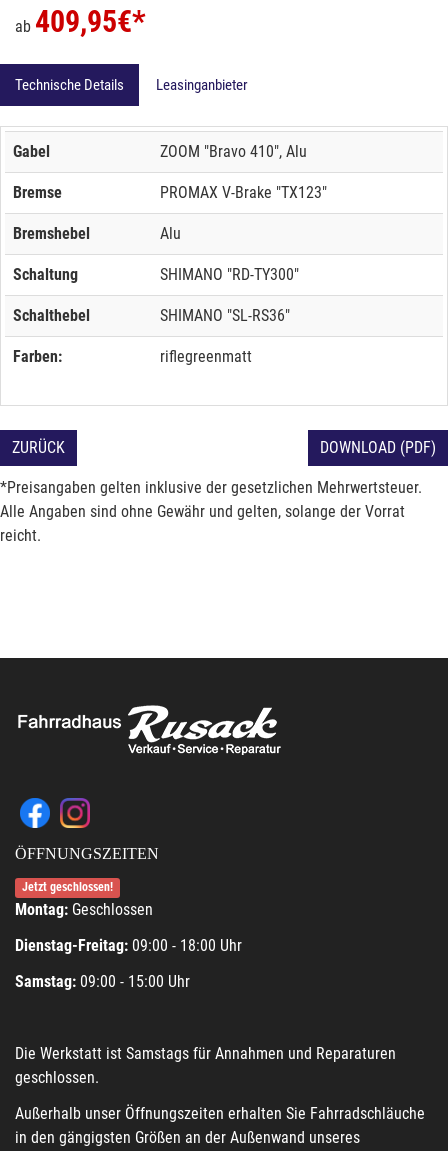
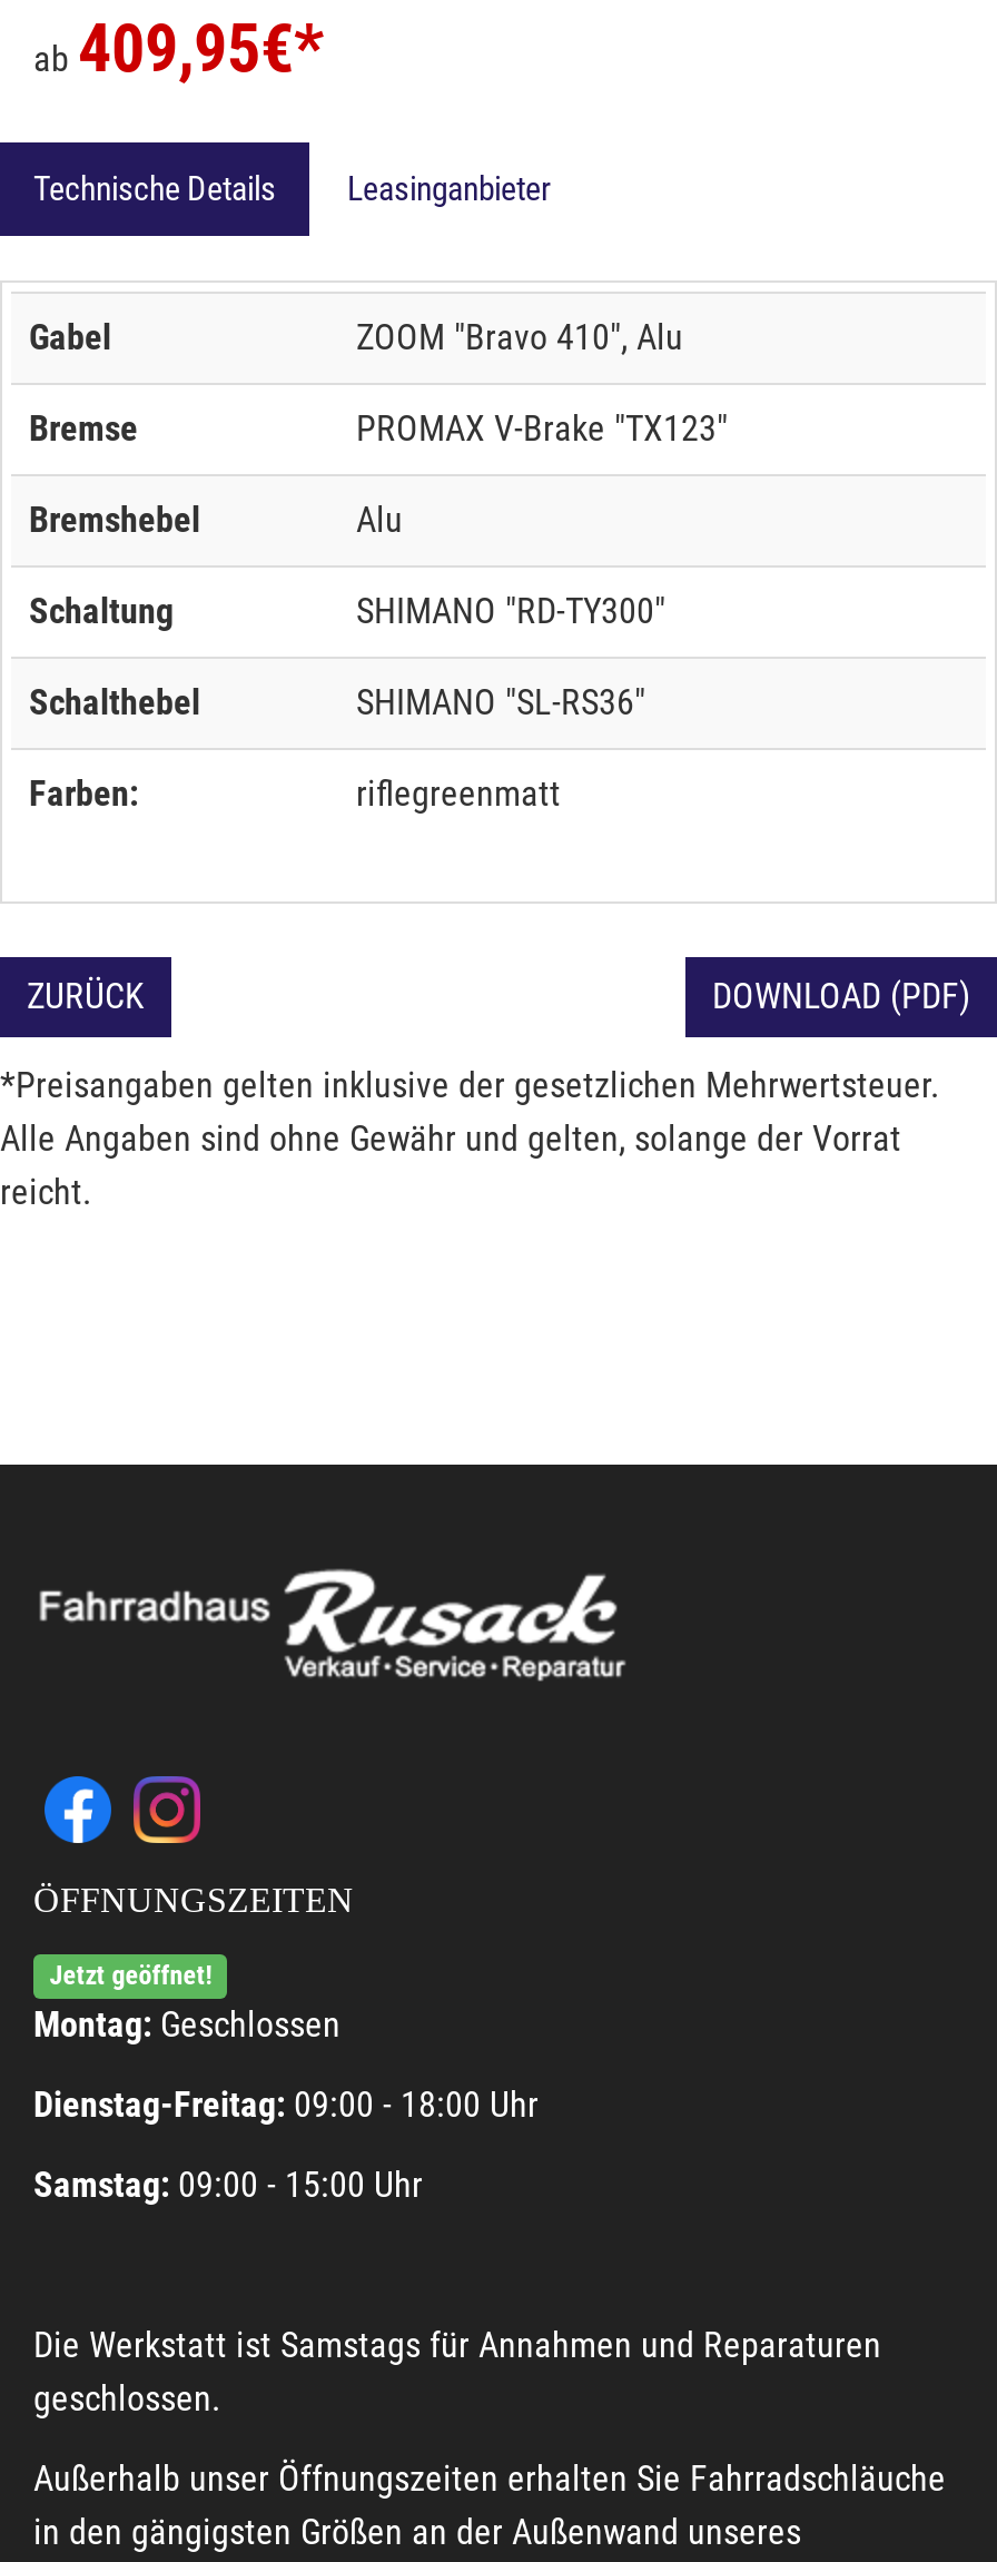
[22,880,113,894] Jetzt geschlossen! -> [49,1959,212,1990] Jetzt geöffnet!

